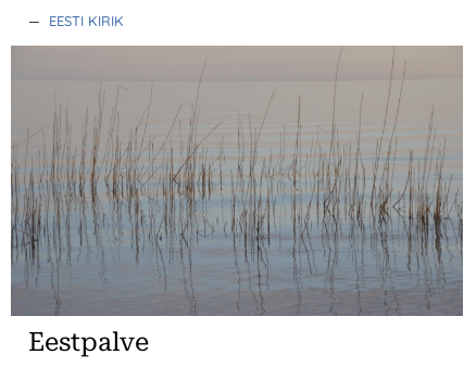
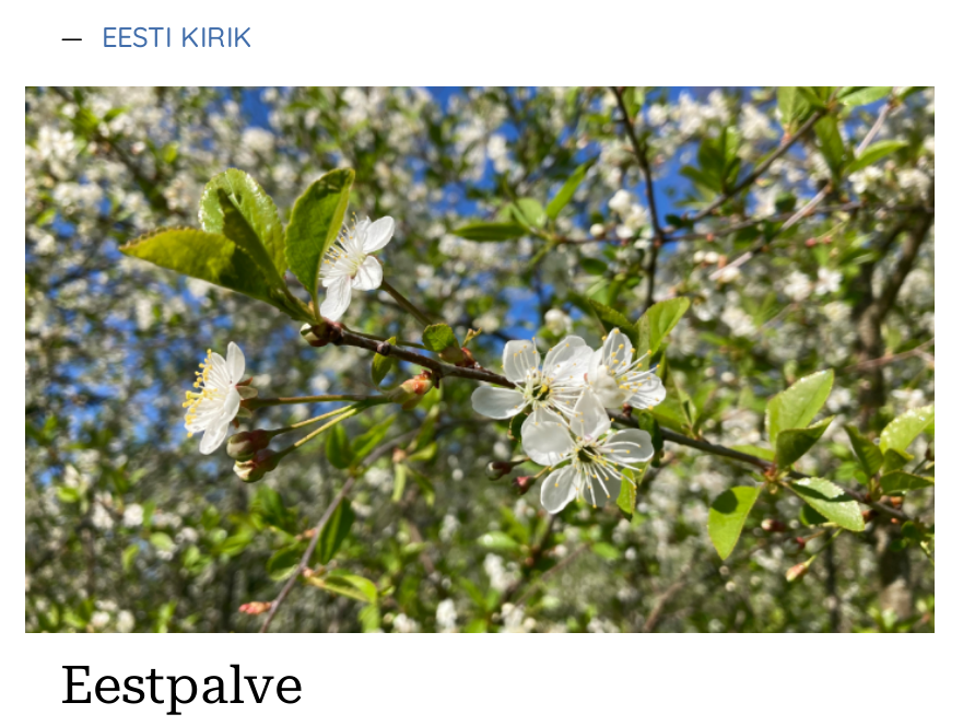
[10,46,464,317] [image] -> [23,85,937,634] [image]

